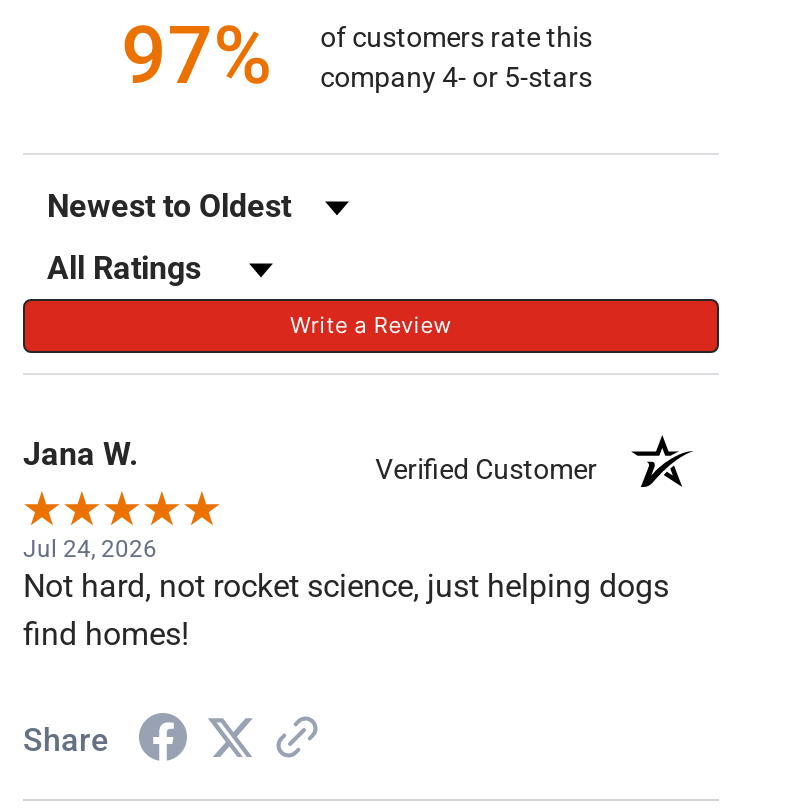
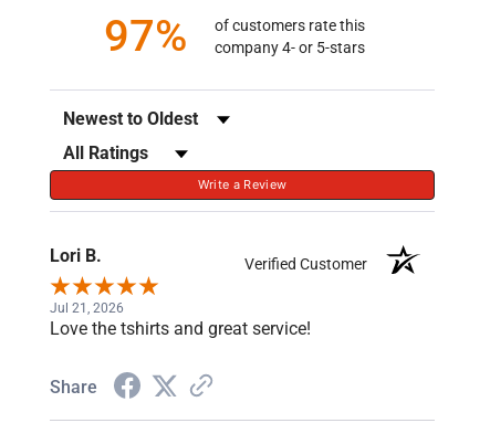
[23,435,139,473] Jana W. -> [50,245,102,266] Lori B.
[23,535,669,653] Jul 24, 2026 | Not hard, not rocket science, just helping dogs | find homes! -> [50,300,311,339] Jul 21, 2026 | Love the tshirts and great service!

